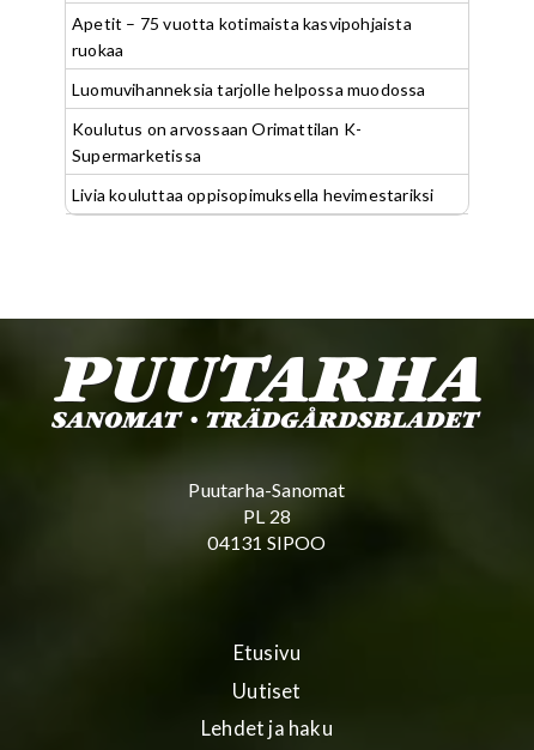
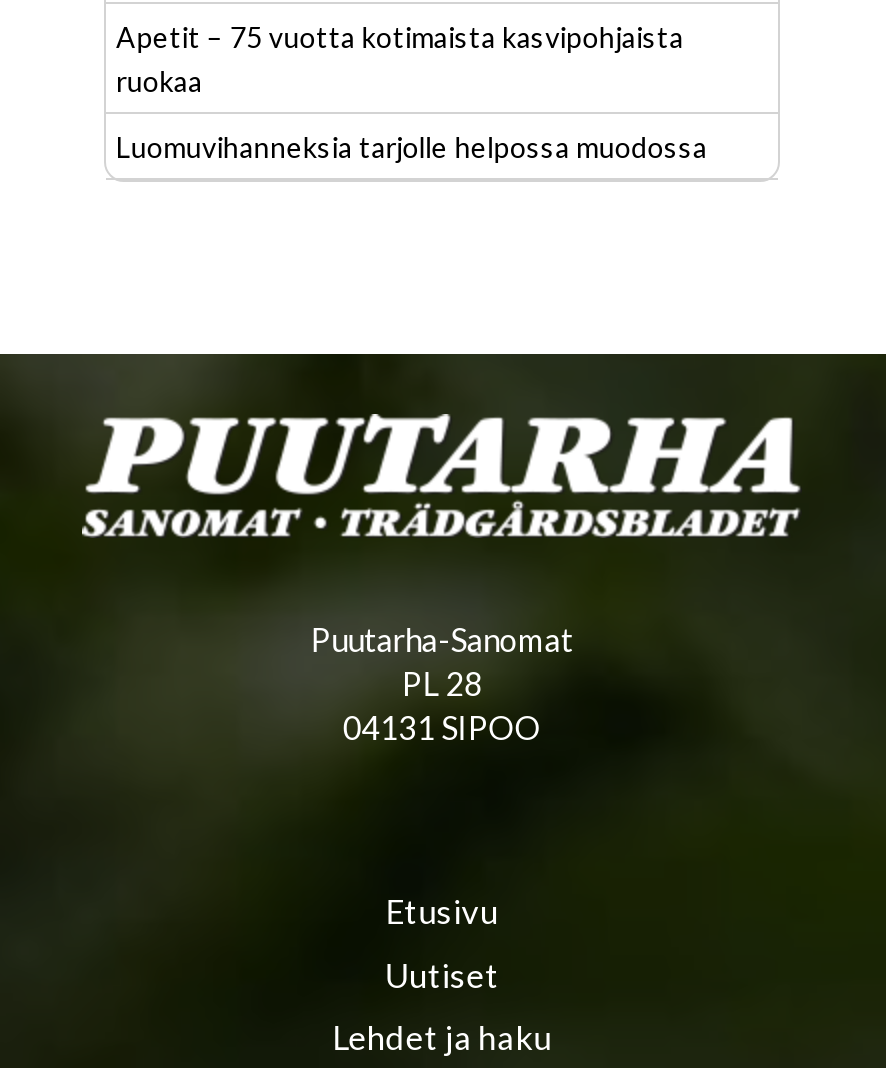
[72,119,434,205] Koulutus on arvossaan Orimattilan K- | Supermarketissa | Livia kouluttaa oppisopimuksella hevimestariksi -> none

